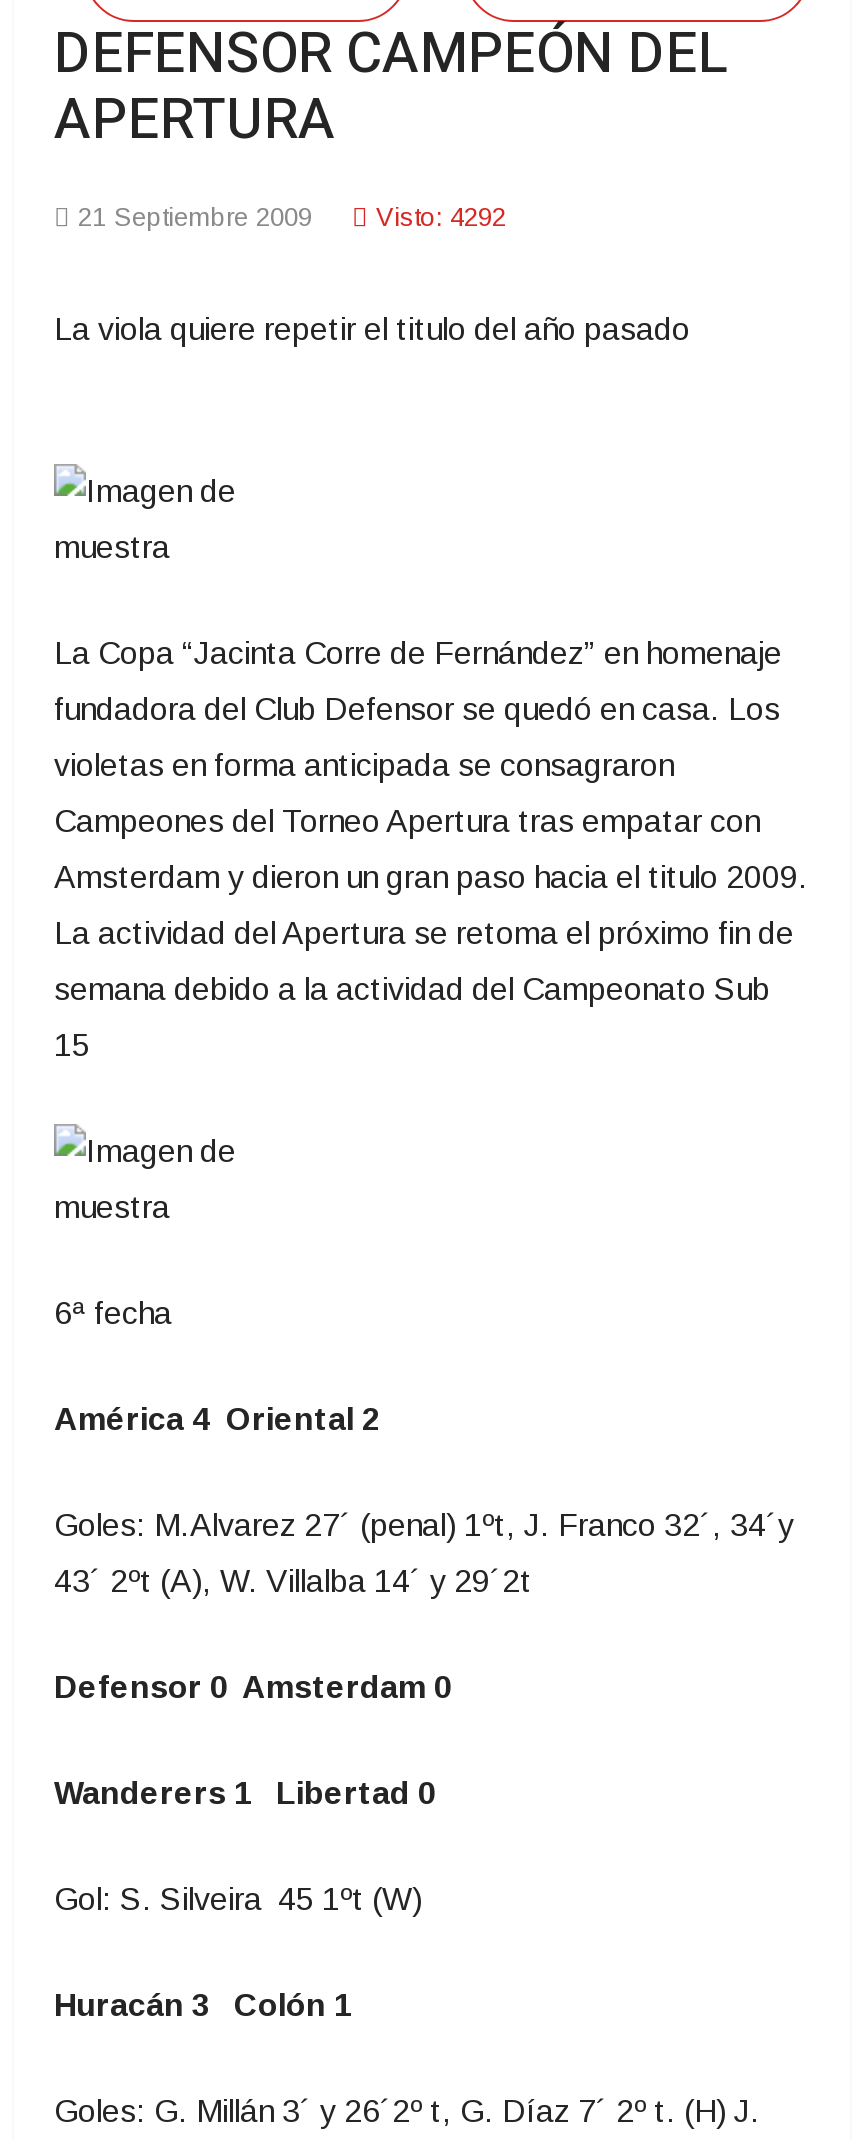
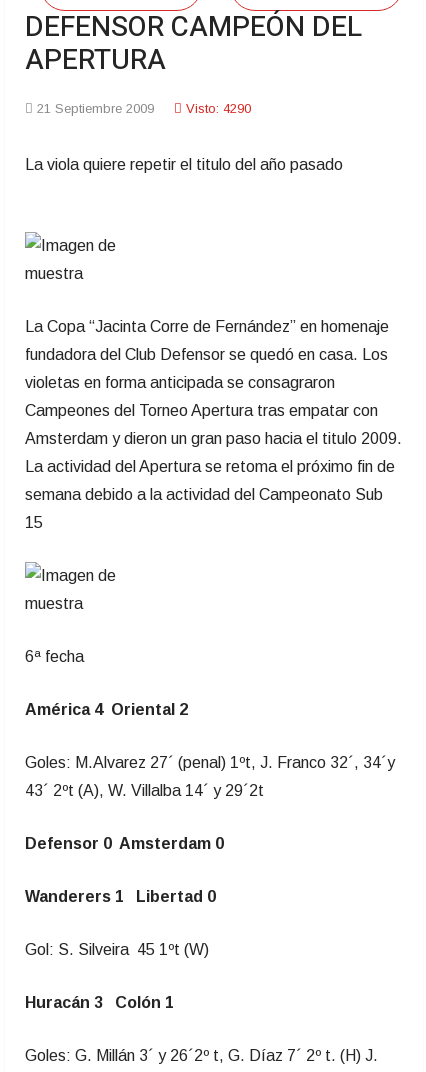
[376,202,506,232] Visto: 4292 -> [186,101,251,116] Visto: 4290

